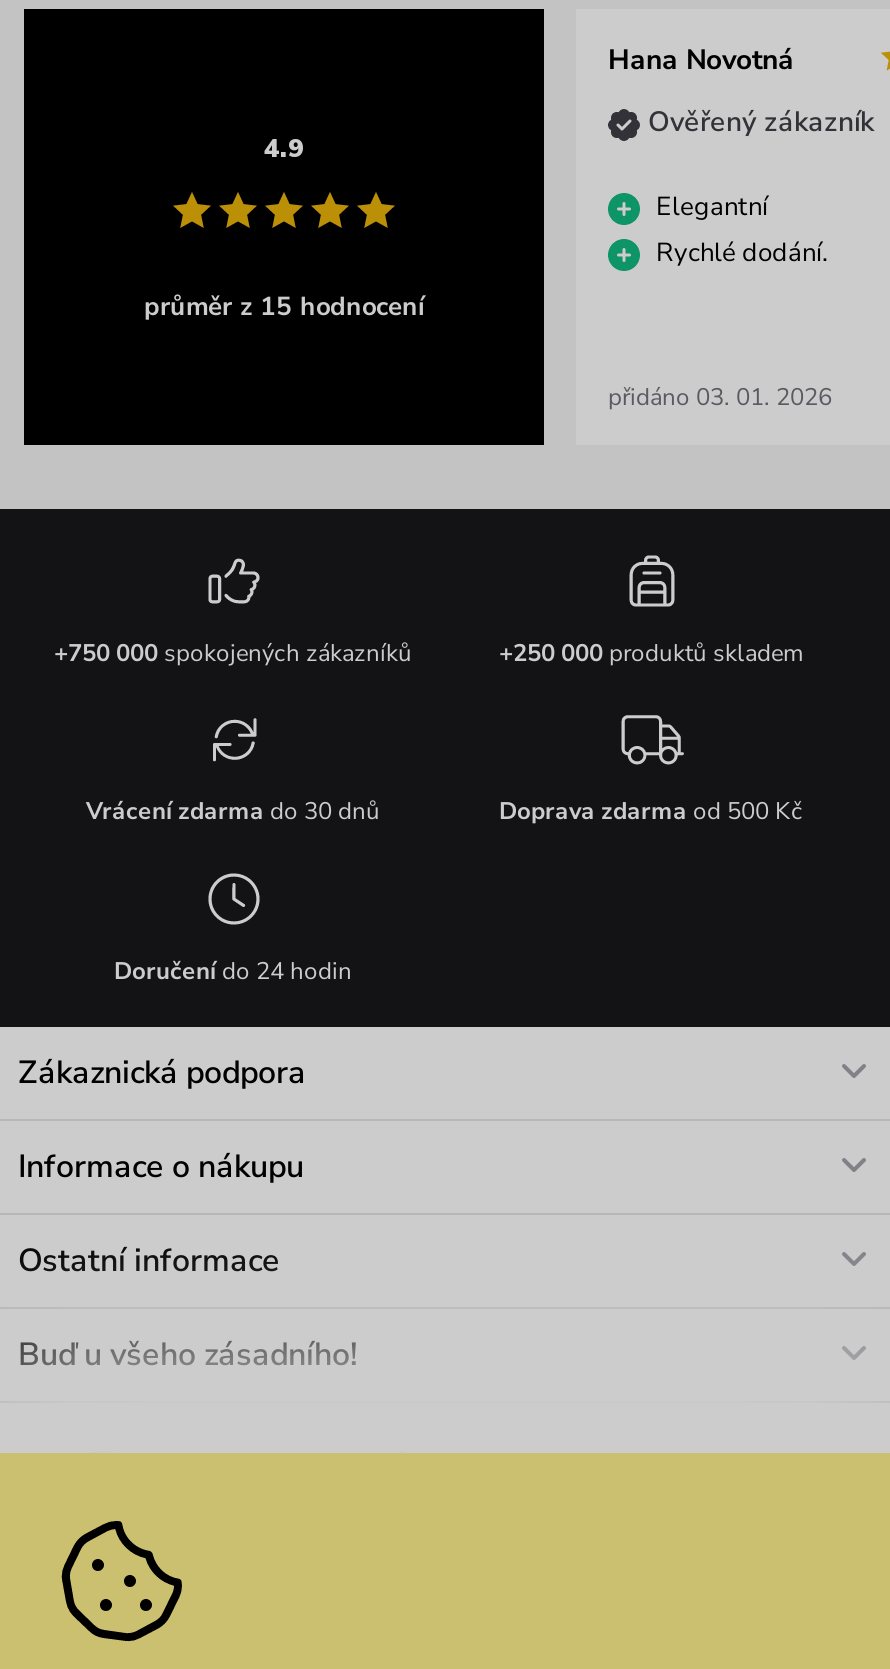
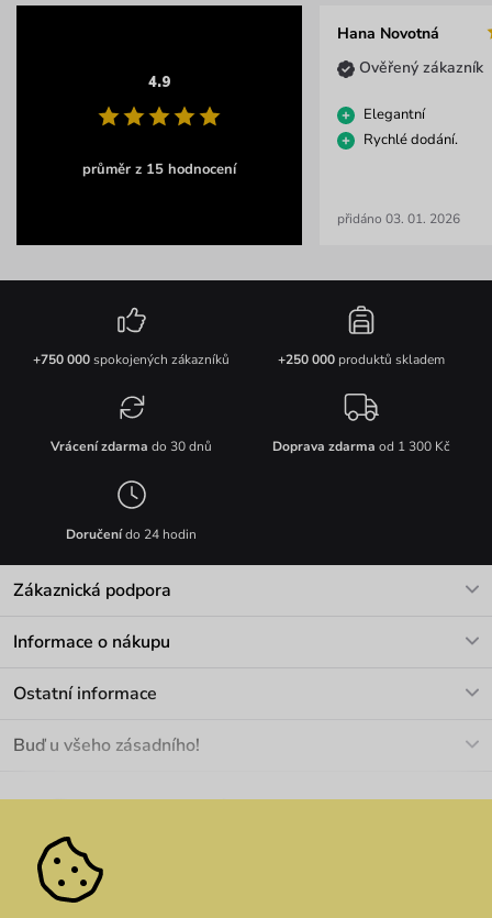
[499,796,803,828] Doprava zdarma od 500 Kč -> [272,438,450,455] Doprava zdarma od 1 300 Kč

